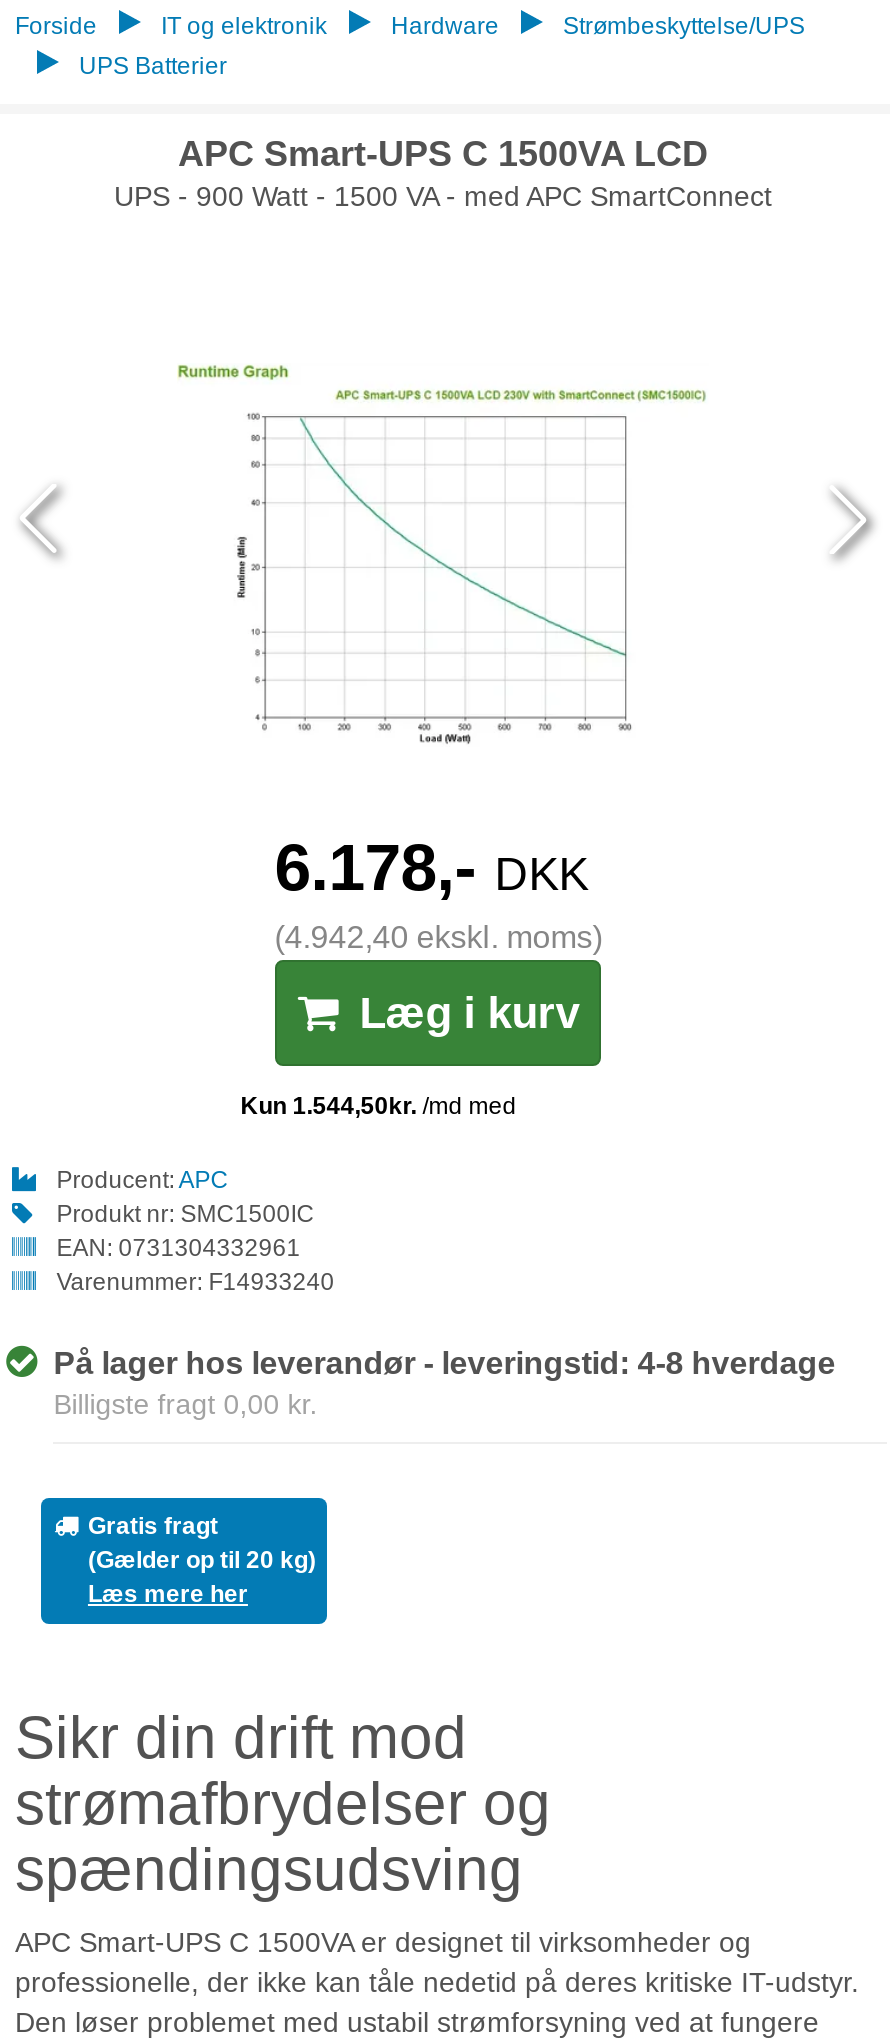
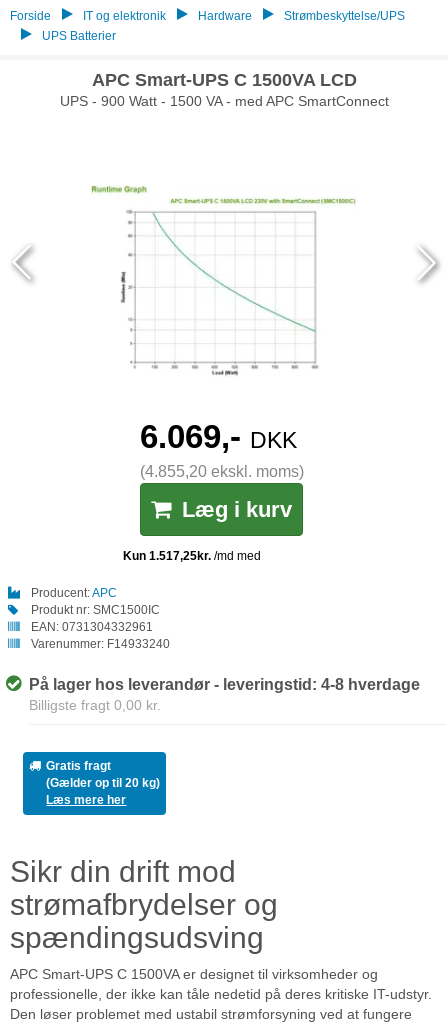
[275,830,589,904] 6.178,- DKK -> [140,418,297,455] 6.069,- DKK
[275,918,603,954] (4.942,40 ekskl. moms) -> [140,462,304,480] (4.855,20 ekskl. moms)

